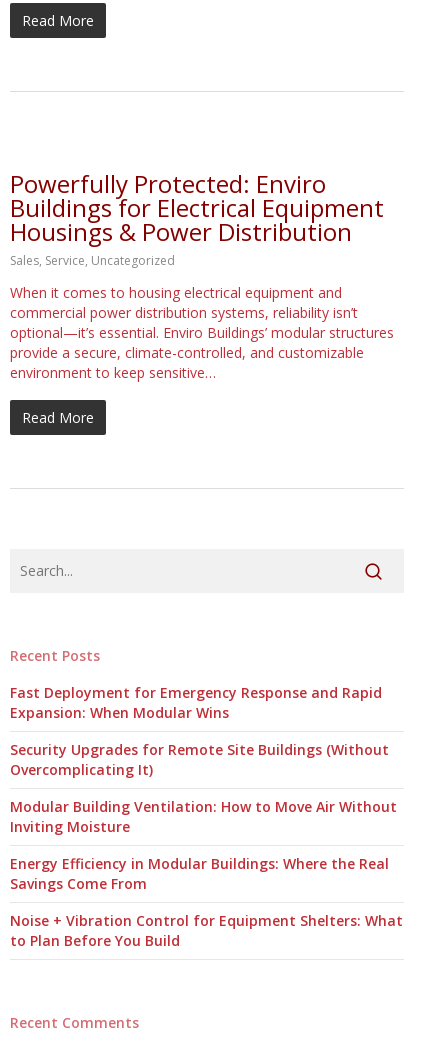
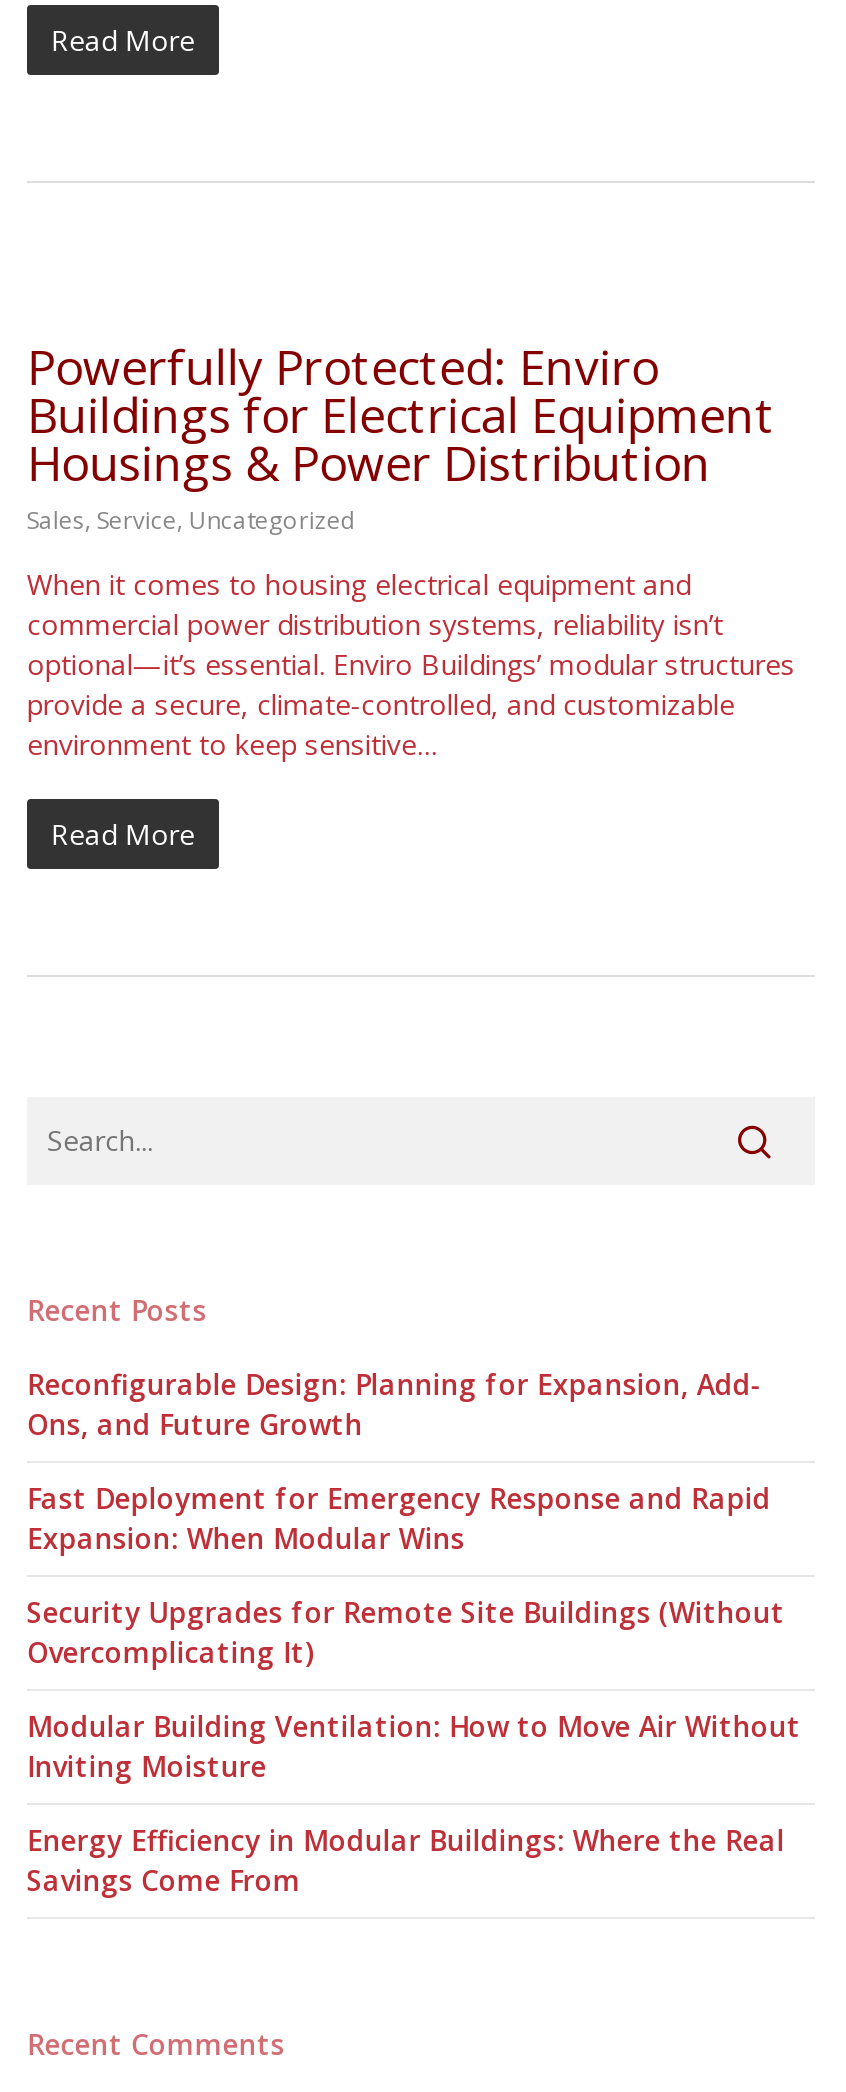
none -> [27,1364,763,1442] Reconfigurable Design: Planning for Expansion, Add- | Ons, and Future Growth
moved [10,683,397,893] -> [27,1478,801,1898]: Fast Deployment for Emergency Response and Rapid | Expansion: When Modular Wins | Security Upgrades for Remote Site Buildings (Without | Overcomplicating It) | Modular Building Ventilation: How to Move Air Without | Inviting Moisture | Energy Efficiency in Modular Buildings: Where the Real | Savings Come From
[10,911,403,950] Noise + Vibration Control for Equipment Shelters: What | to Plan Before You Build -> none

